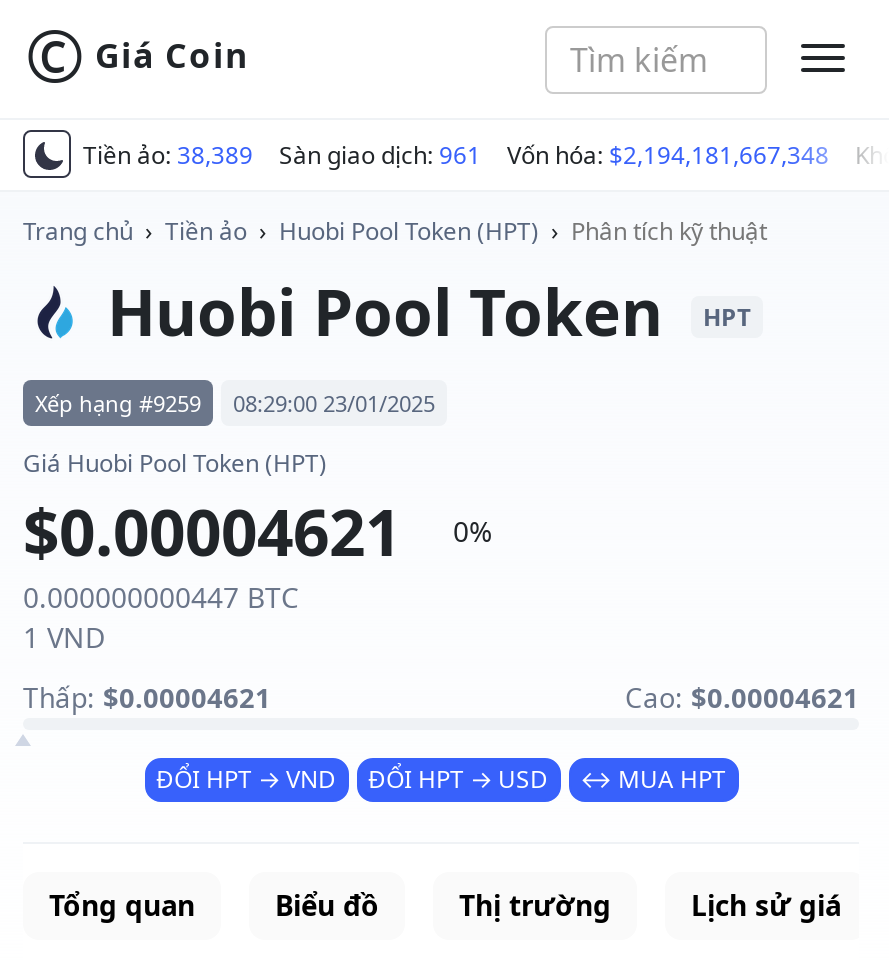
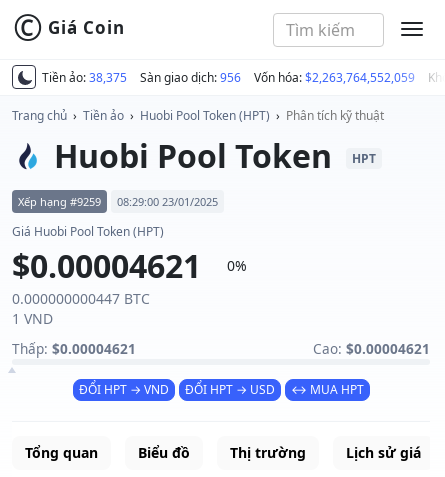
[83,138,253,172] Tiền ảo: 38,389 -> [42,69,127,86] Tiền ảo: 38,375
[279,138,481,172] Sàn giao dịch: 961 -> [140,69,241,86] Sàn giao dịch: 956
[507,138,829,172] Vốn hóa: $2,194,181,667,348 -> [254,69,415,86] Vốn hóa: $2,263,764,552,059

